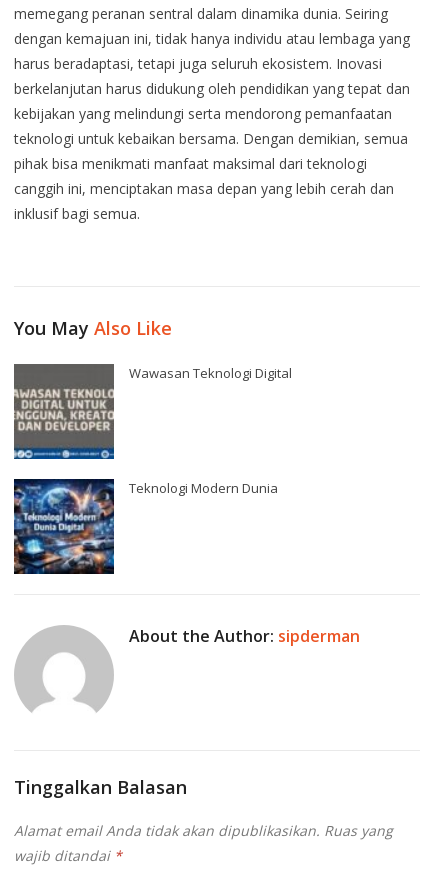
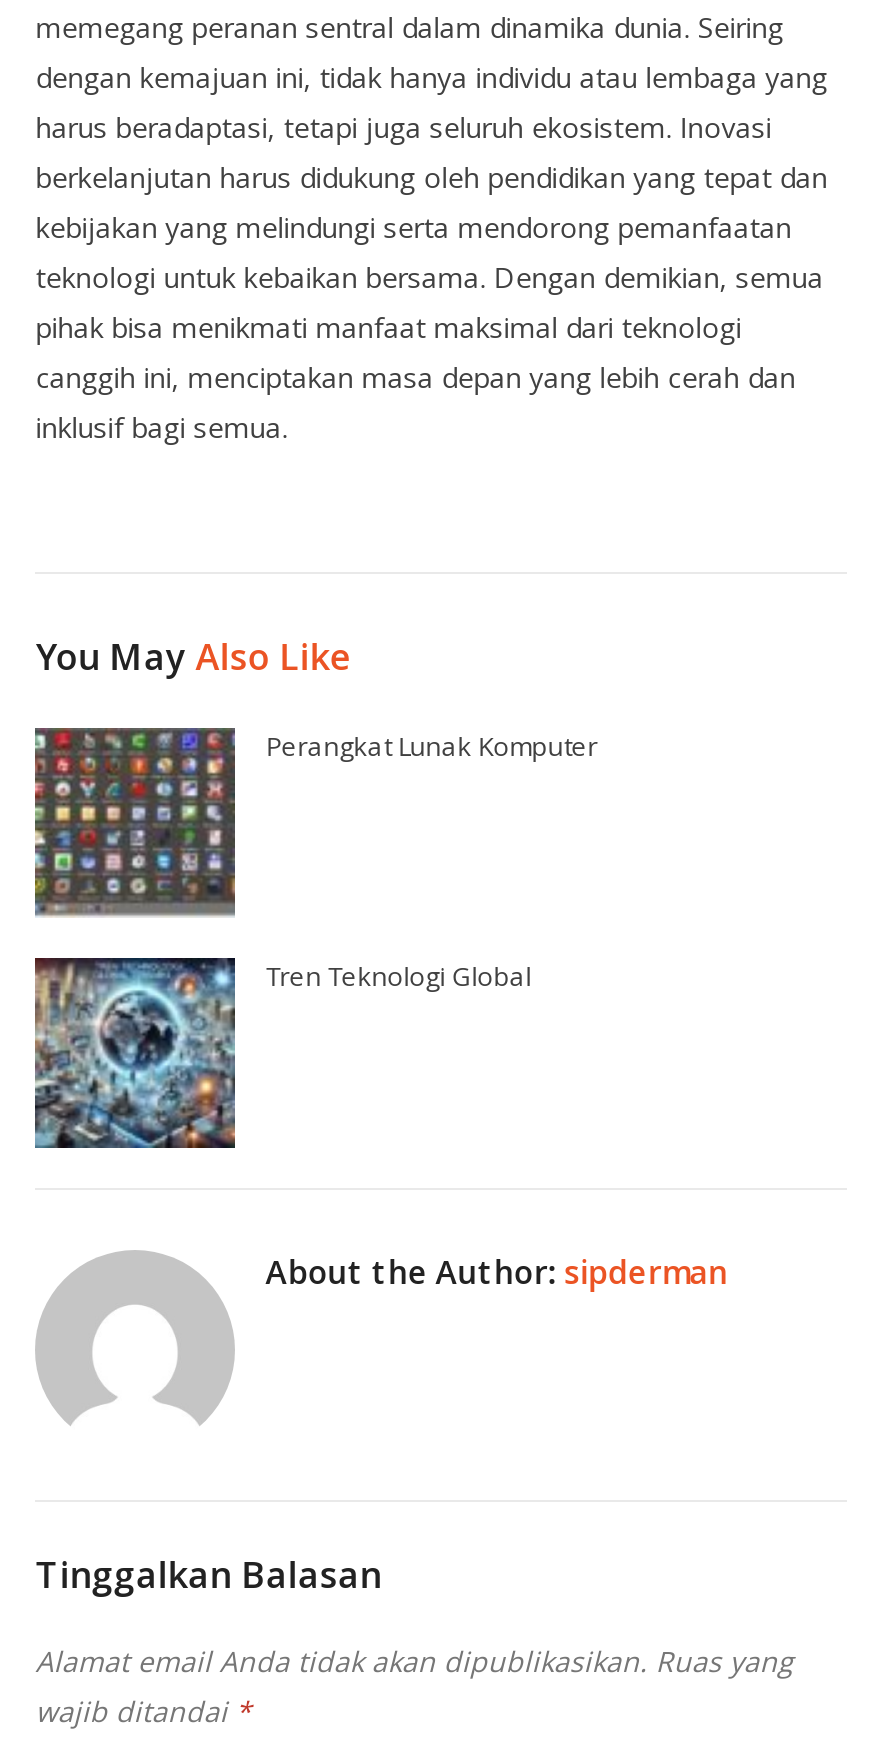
[13,364,292,460] [image] | Wawasan Teknologi Digital -> [33,728,597,918] [image] | Perangkat Lunak Komputer
[13,479,278,575] [image] | Teknologi Modern Dunia -> [33,958,531,1150] [image] | Tren Teknologi Global

